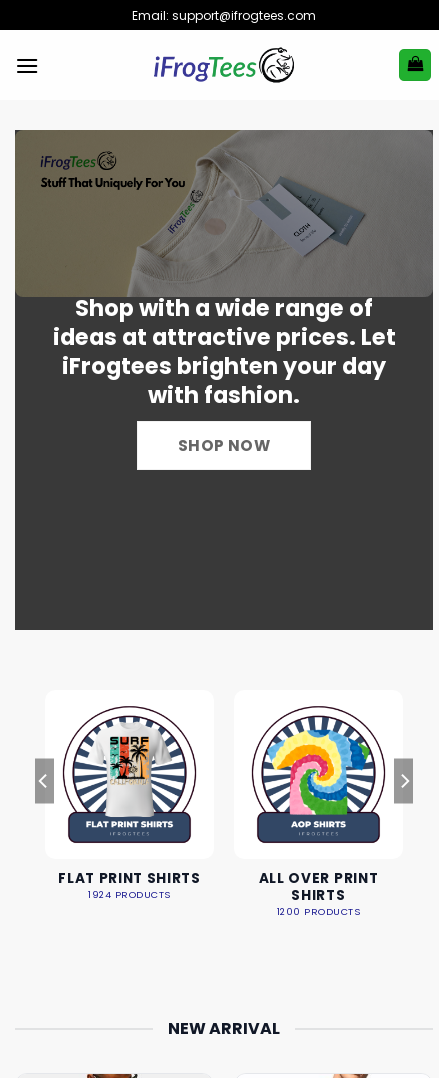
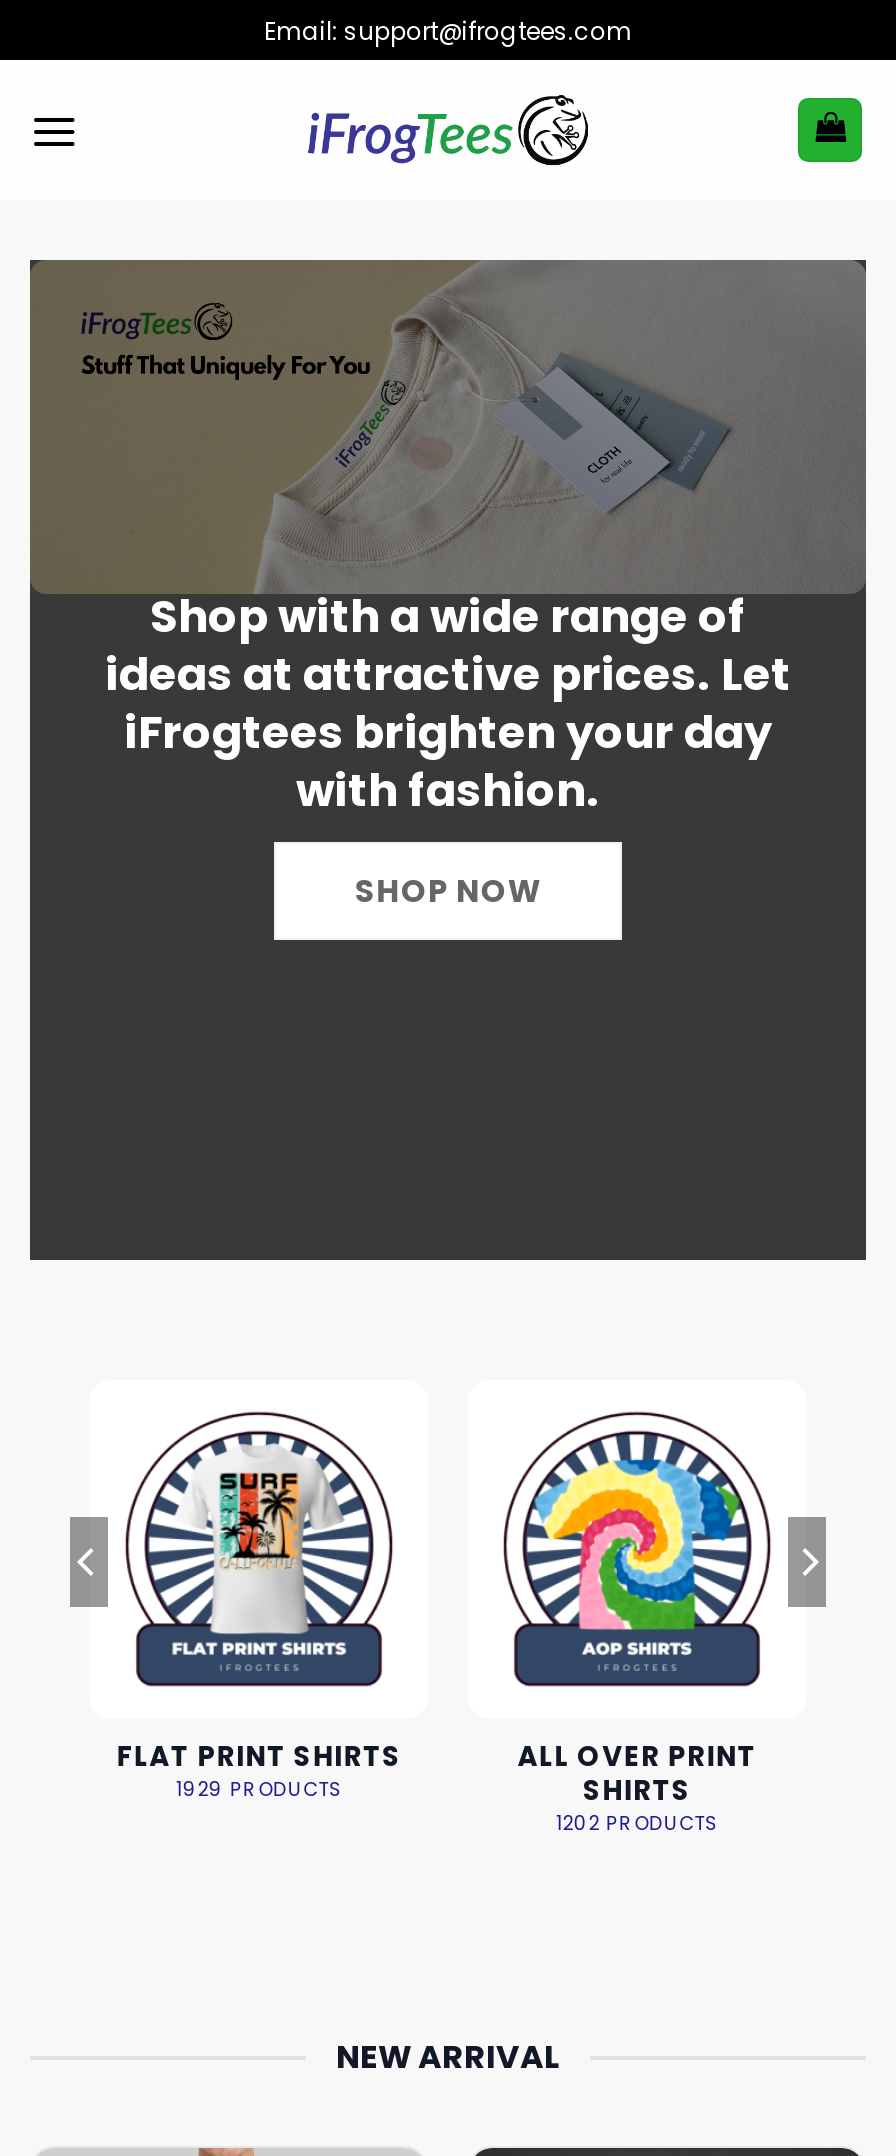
[88,888,171,901] 1924 PRODUCTS -> [176,1775,342,1801] 1929 PRODUCTS
[277,905,360,918] 1200 PRODUCTS -> [556,1809,718,1835] 1202 PRODUCTS

